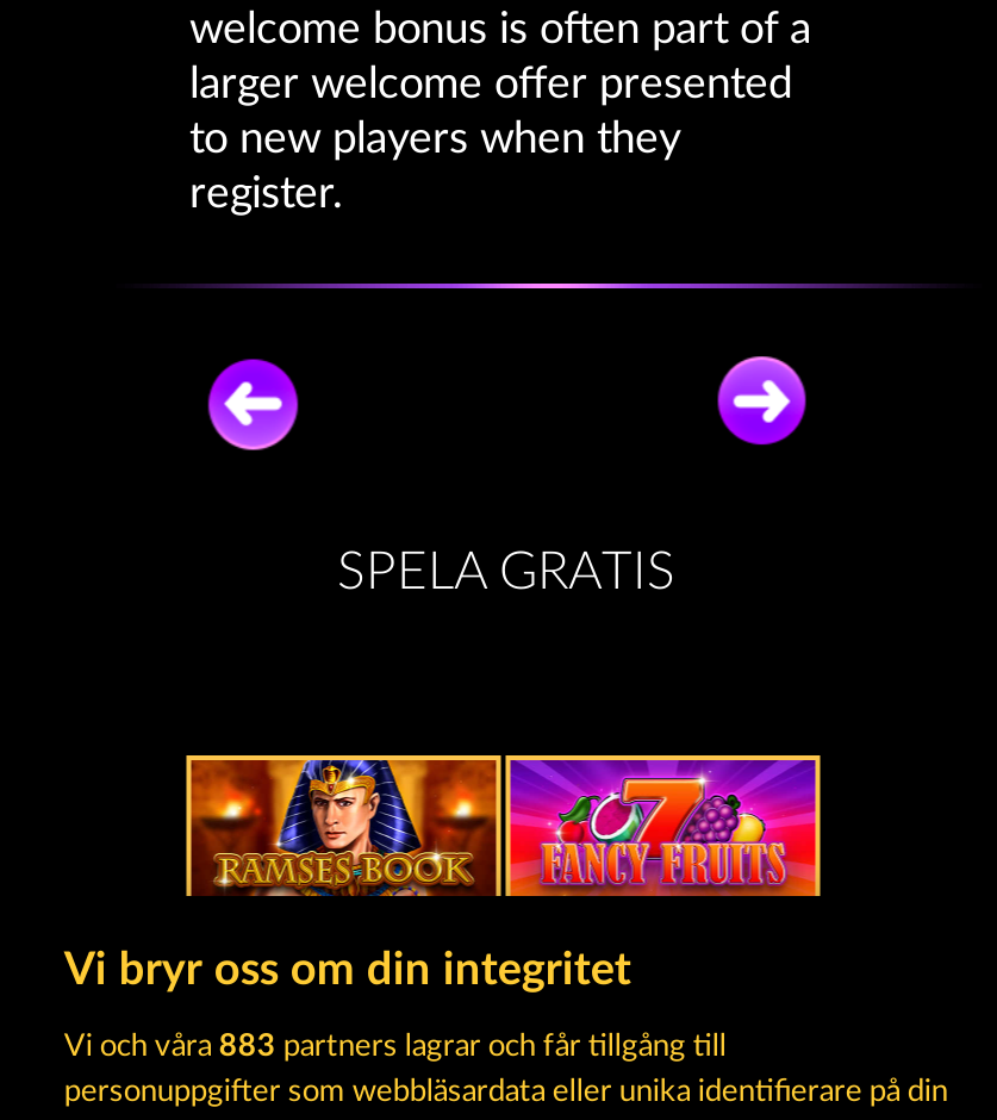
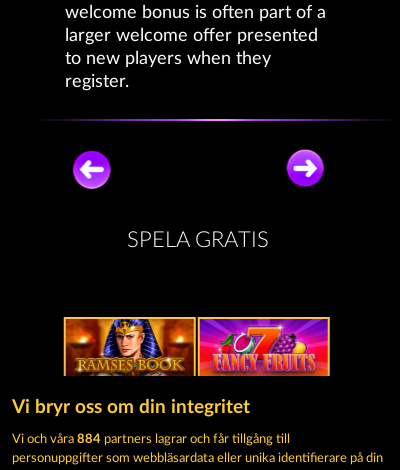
[64,1032,726,1063] Vi och våra 883 partners lagrar och får tillgång till -> [12,433,290,446] Vi och våra 884 partners lagrar och får tillgång till

